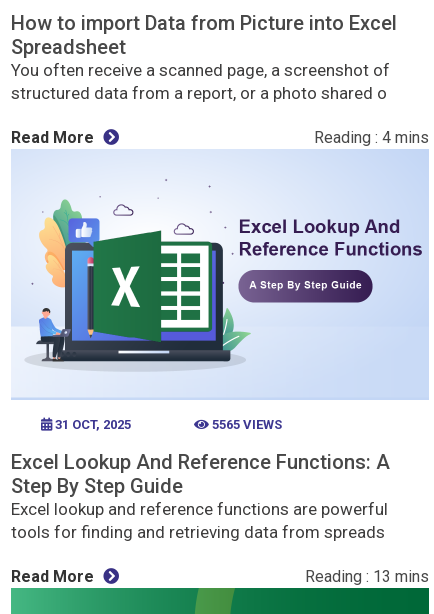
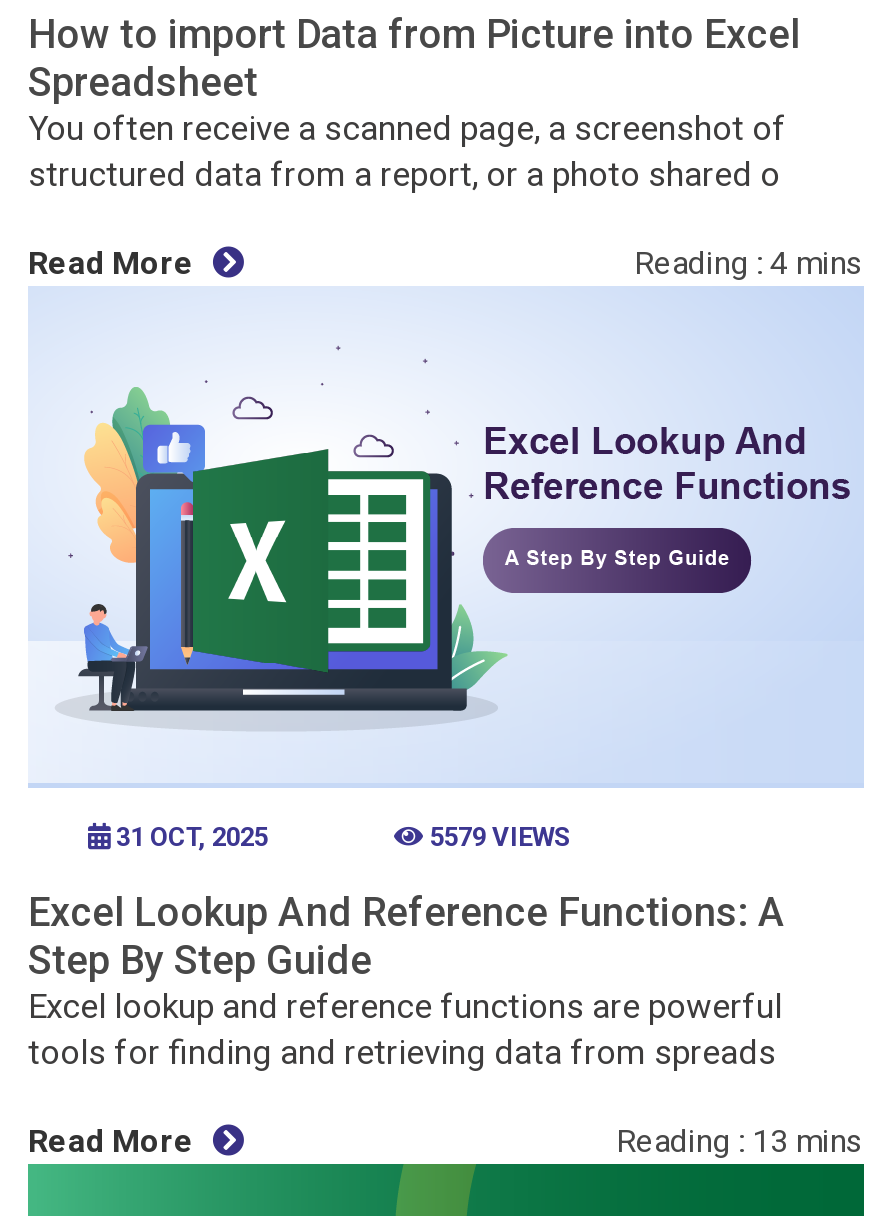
[209,417,282,432] 5565 VIEWS -> [424,822,570,852] 5579 VIEWS

